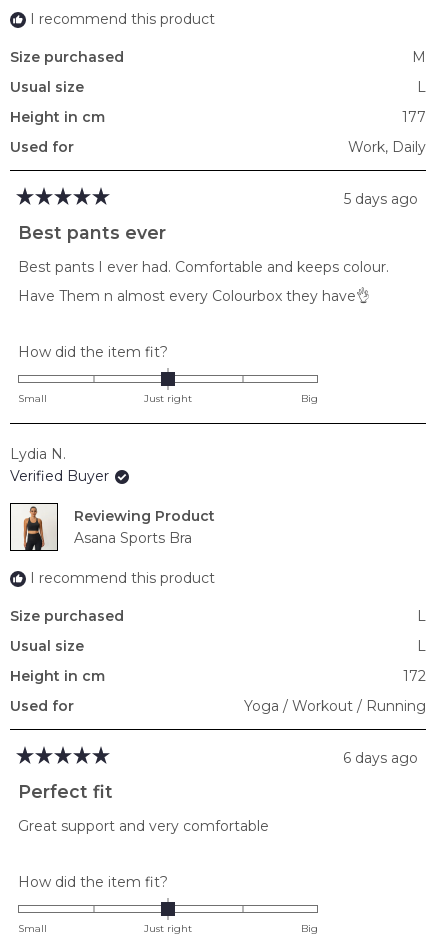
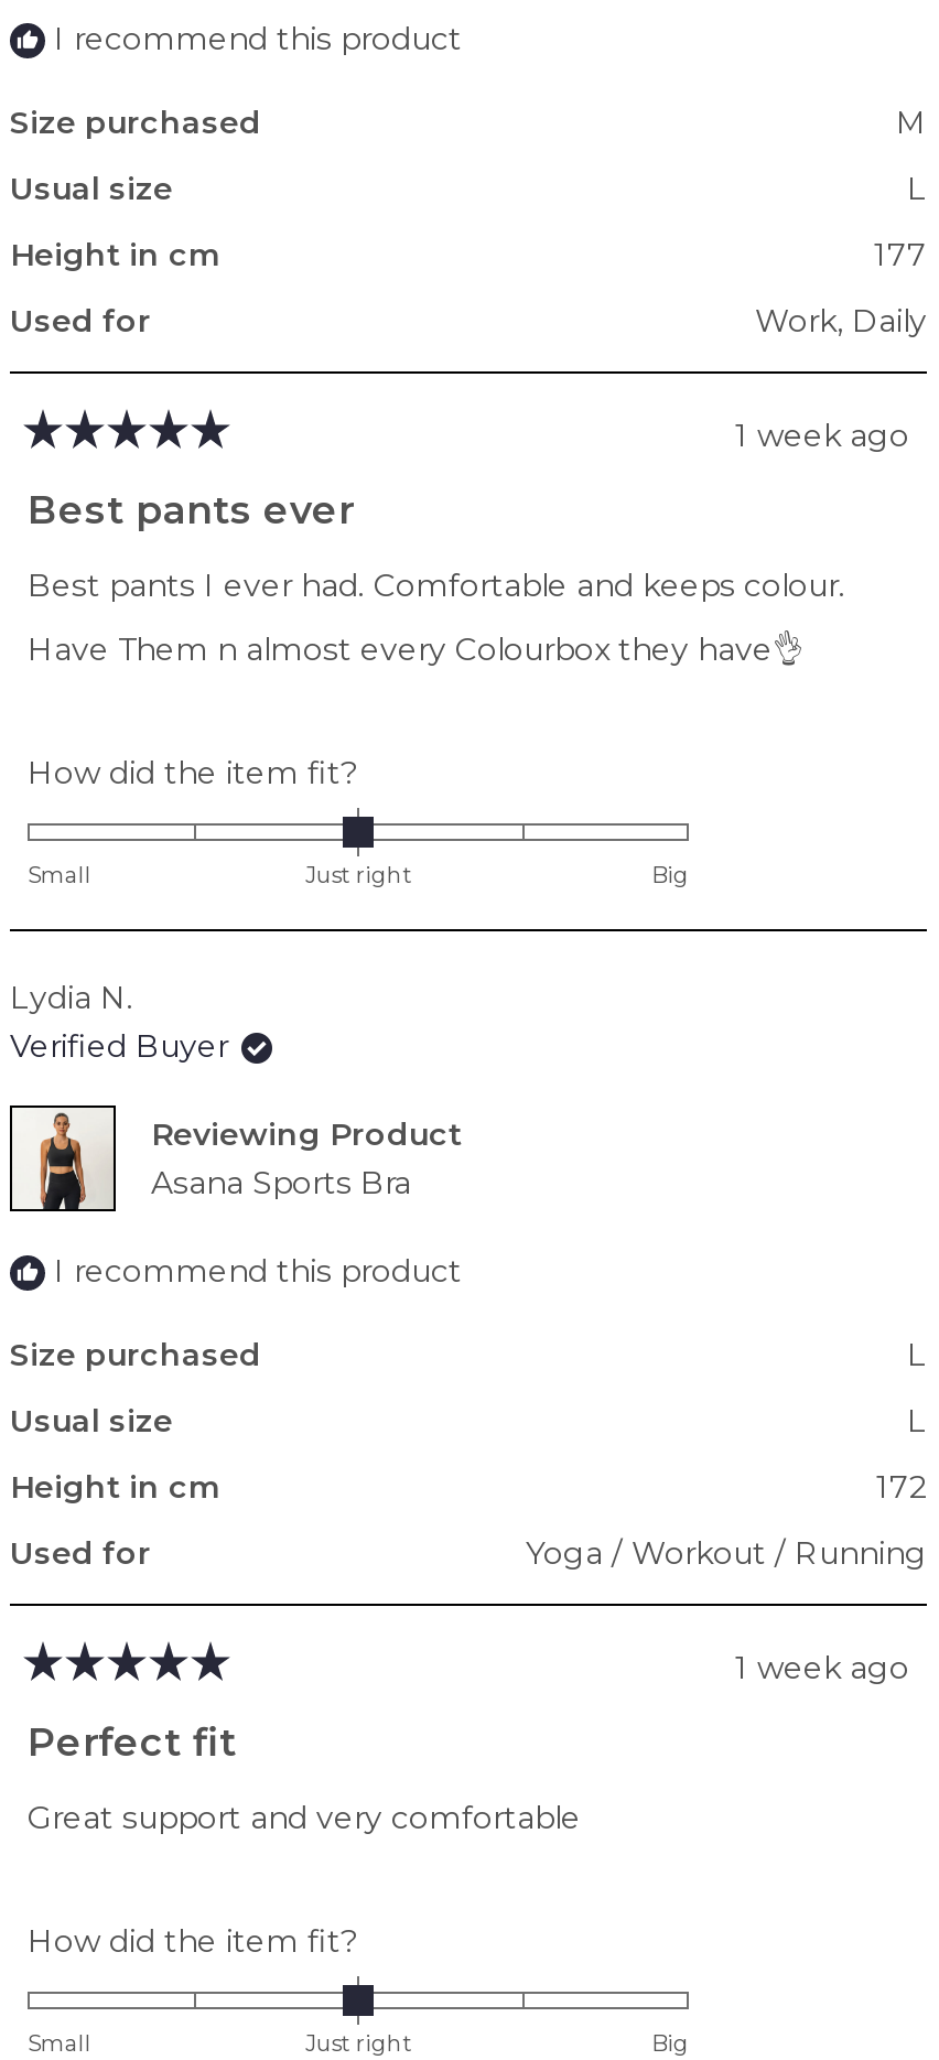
[344,190,418,208] 5 days ago -> [735,415,909,455] 1 week ago
[343,749,418,767] 6 days ago -> [735,1648,909,1688] 1 week ago

